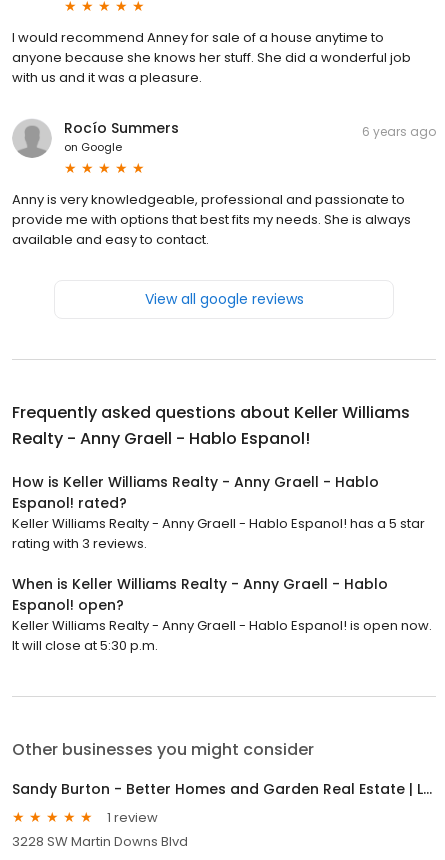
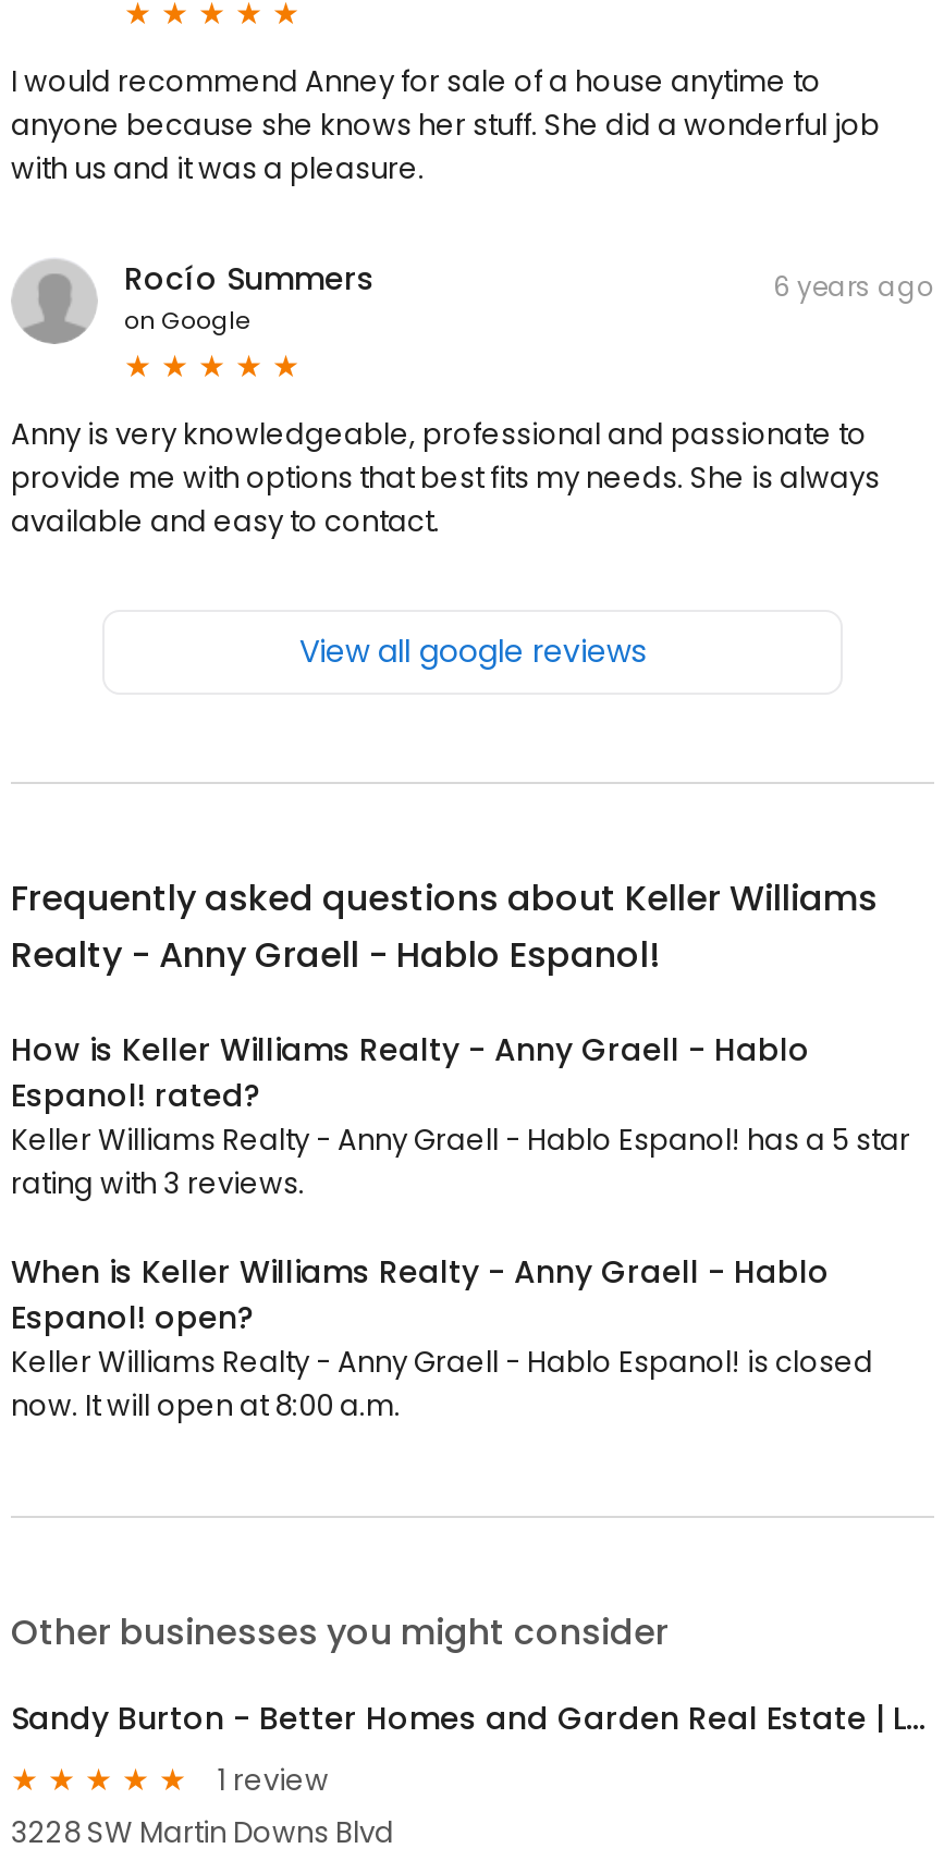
[12,616,432,655] Keller Williams Realty - Anny Graell - Hablo Espanol! is open now. | It will close at 5:30 p.m. -> [11,1342,873,1427] Keller Williams Realty - Anny Graell - Hablo Espanol! is closed | now. It will open at 8:00 a.m.

